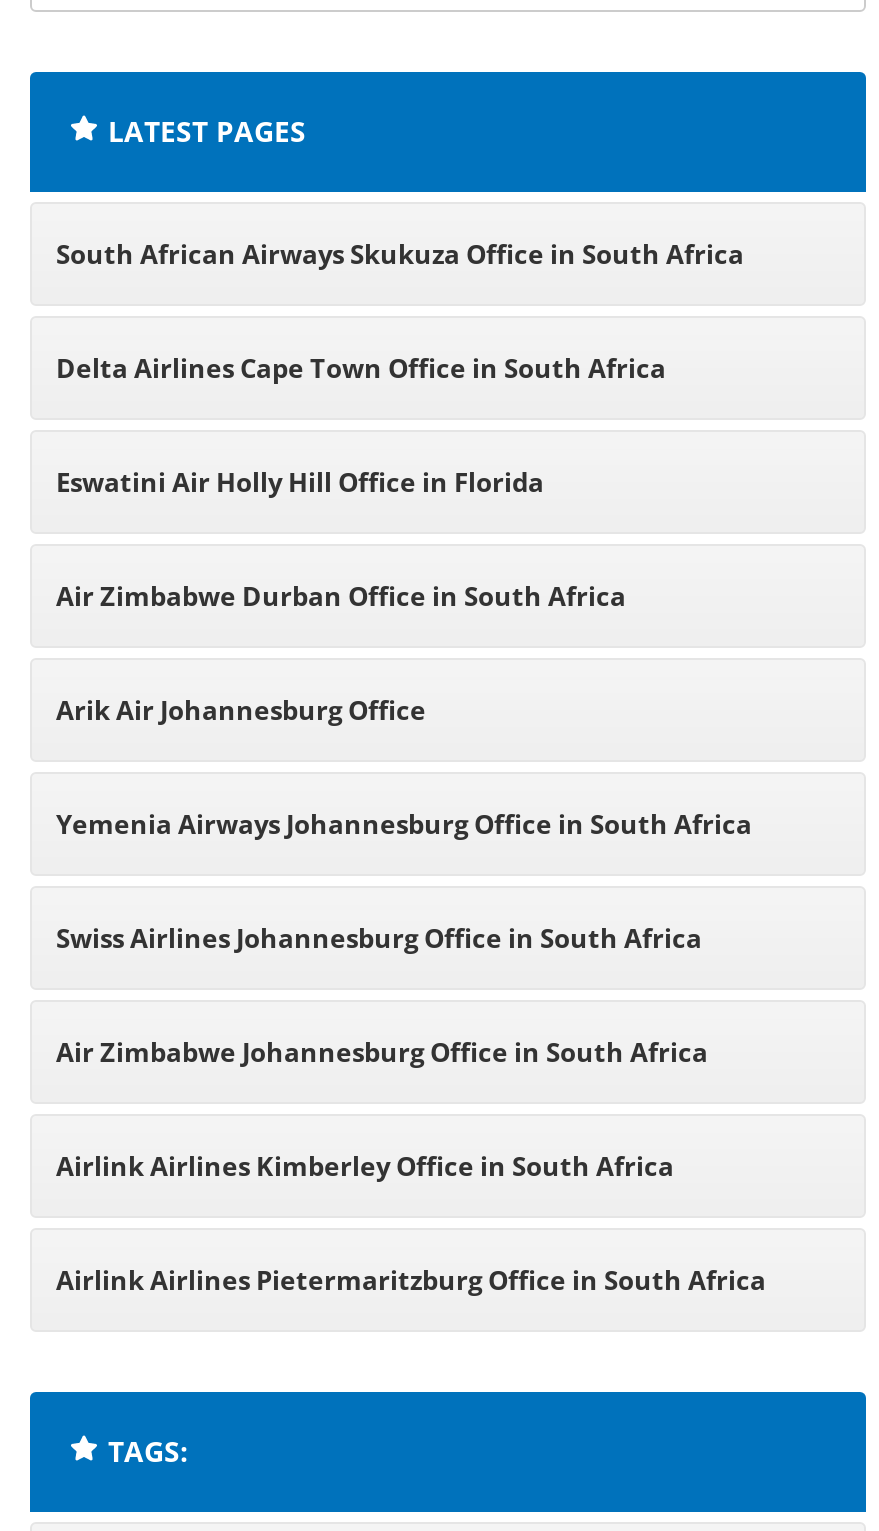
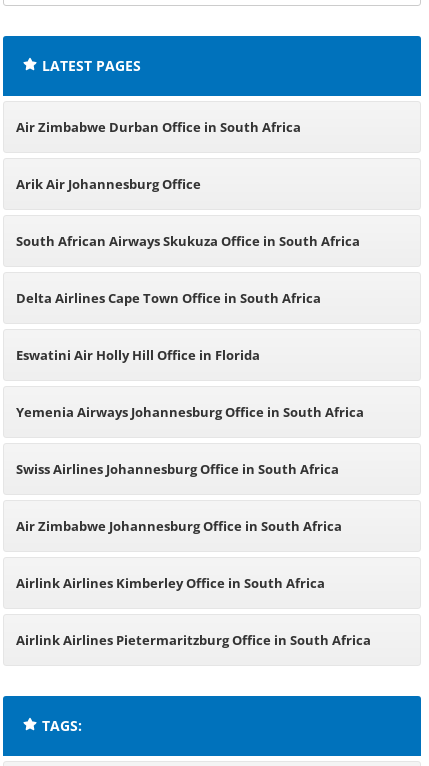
moved [56,236,744,500] -> [16,232,360,364]: South African Airways Skukuza Office in South Africa | Delta Airlines Cape Town Office in South Africa | Eswatini Air Holly Hill Office in Florida
moved [56,578,626,728] -> [16,118,301,193]: Air Zimbabwe Durban Office in South Africa | Arik Air Johannesburg Office

